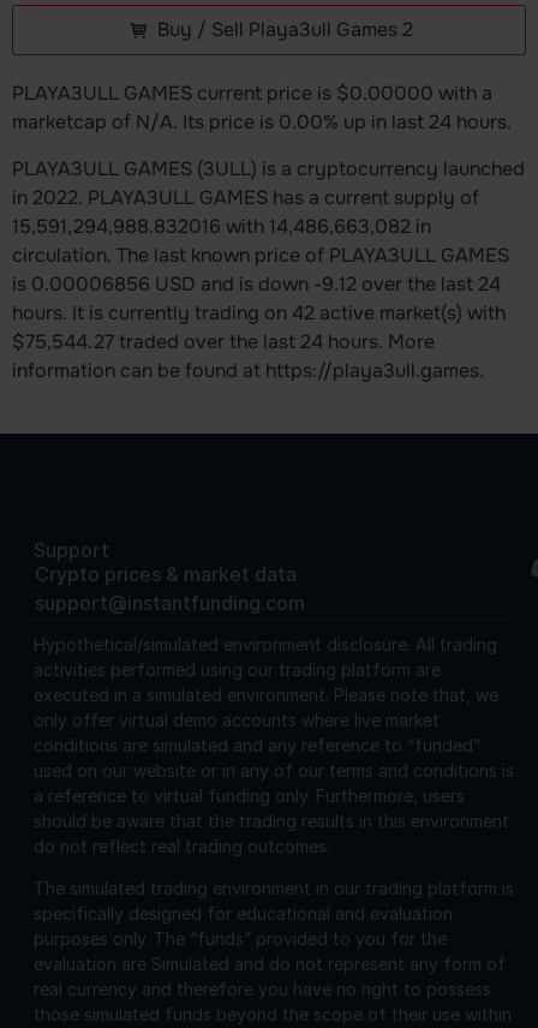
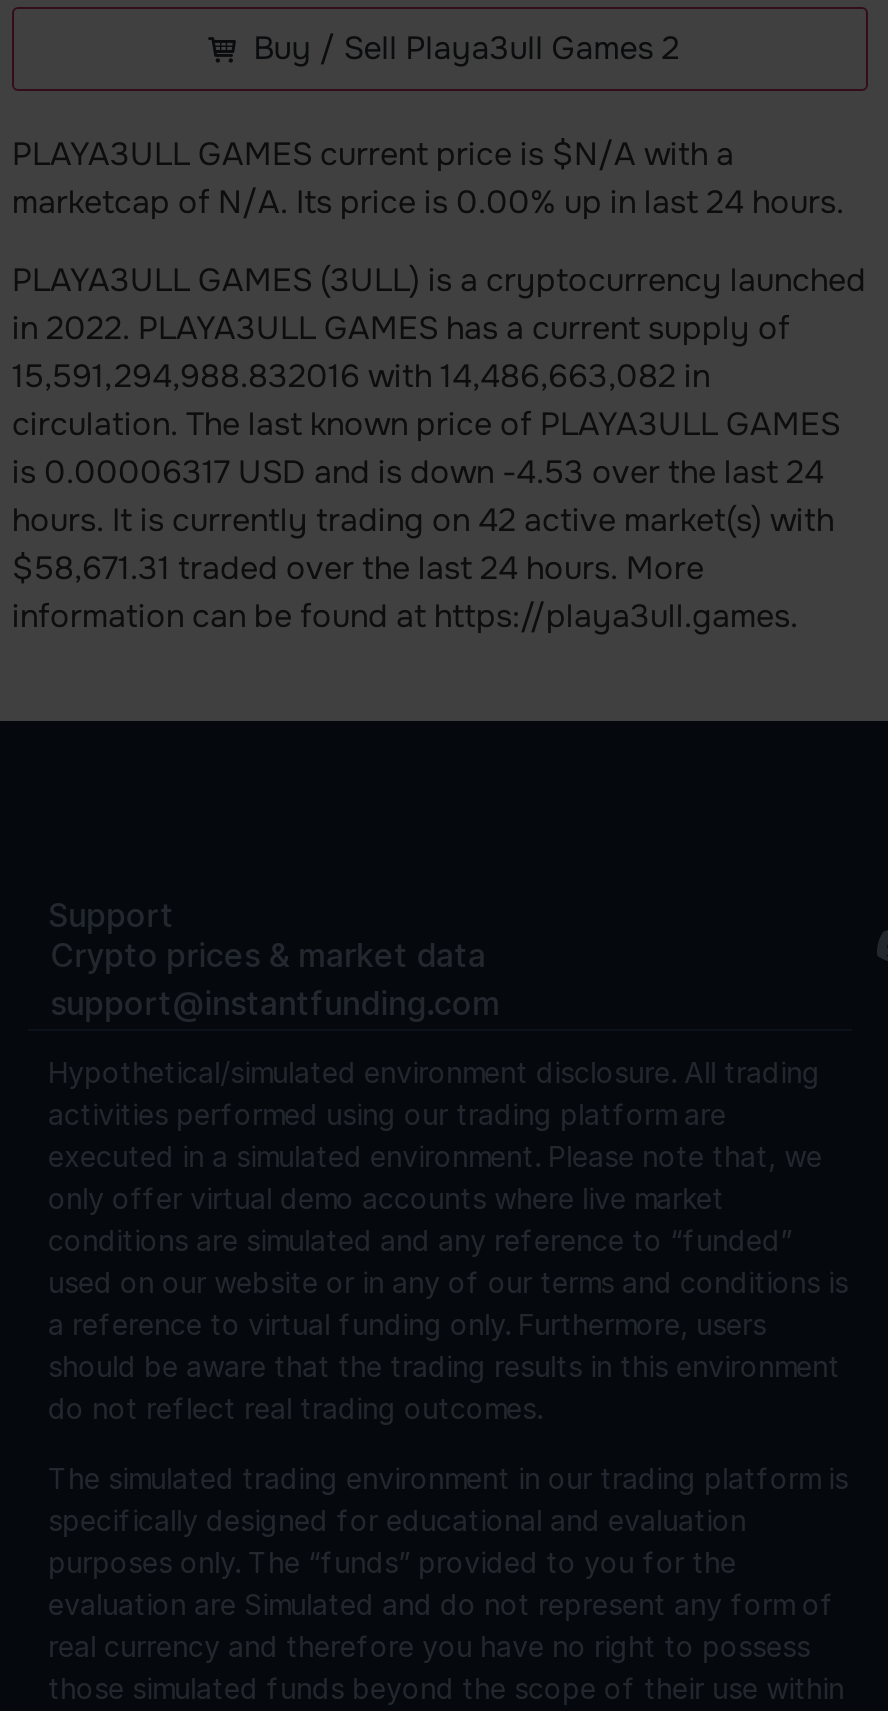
[12,81,492,106] PLAYA3ULL GAMES current price is $0.00000 with a -> [12,133,734,175] PLAYA3ULL GAMES current price is $N/A with a
[12,271,501,296] is 0.00006856 USD and is down -9.12 over the last 24 -> [12,450,824,492] is 0.00006317 USD and is down -4.53 over the last 24
[12,329,435,354] $75,544.27 traded over the last 24 hours. More -> [12,546,704,588] $58,671.31 traded over the last 24 hours. More

